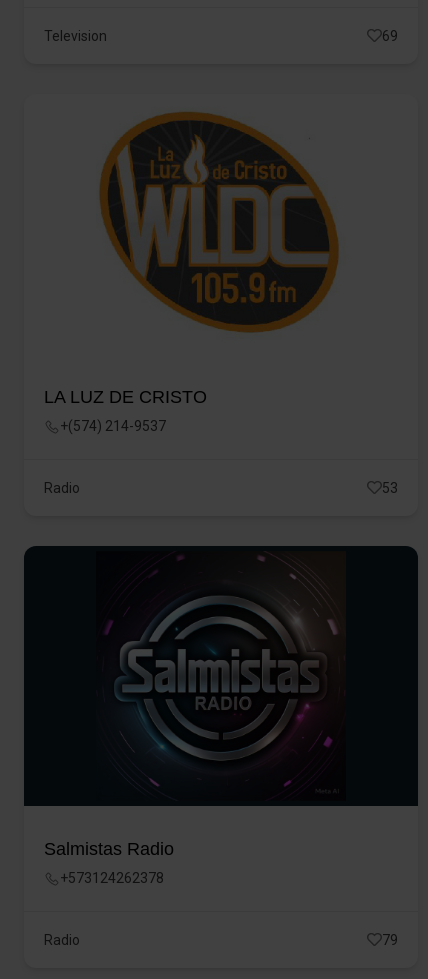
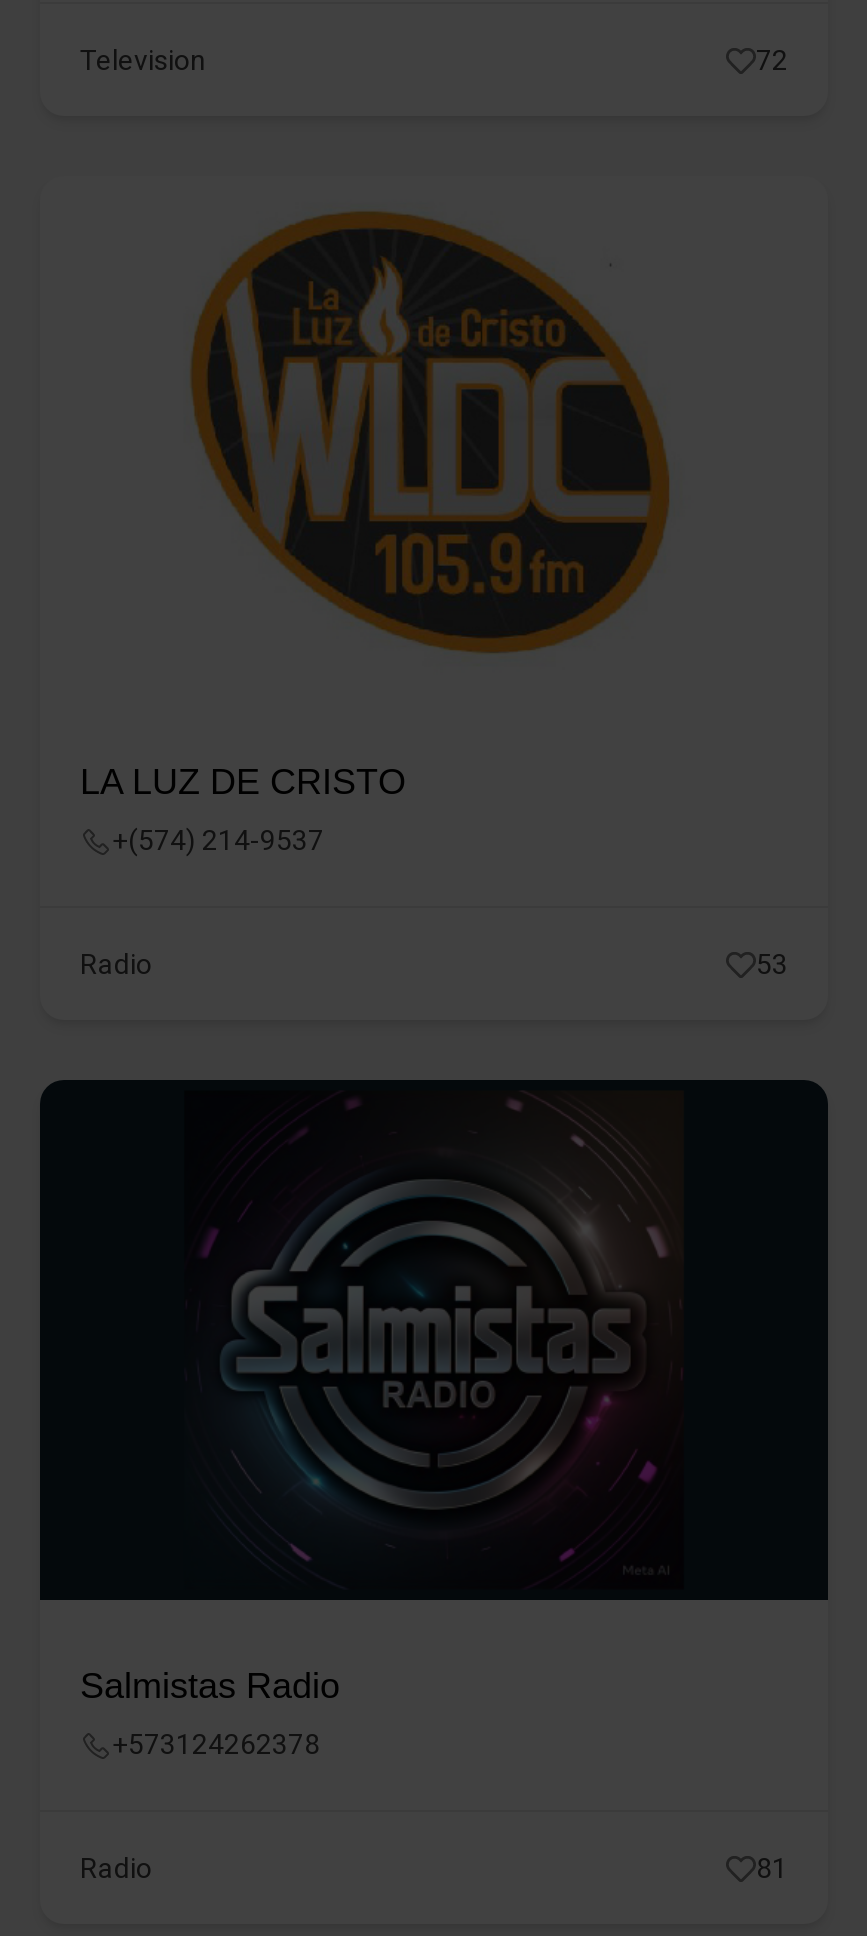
[382,28,398,44] 69 -> [756,45,788,77] 72
[382,932,398,948] 79 -> [756,1853,788,1885] 81

